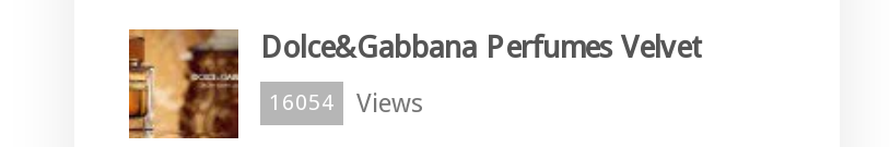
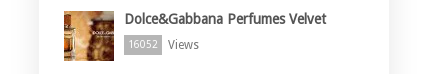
[269,88,424,118] 16054 Views -> [128,38,199,52] 16052 Views

